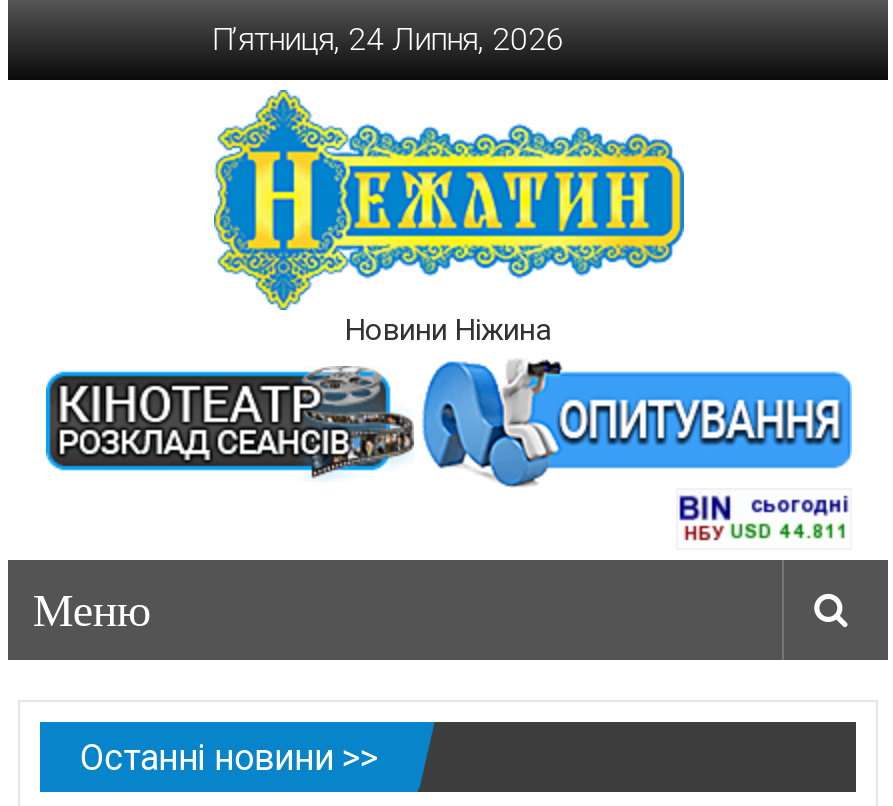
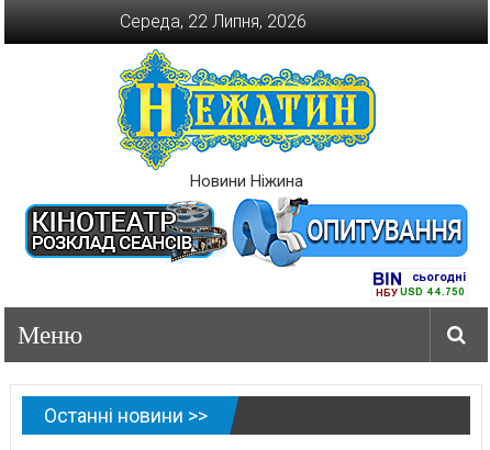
[212,20,564,58] П’ятниця, 24 Липня, 2026 -> [120,11,306,32] Середа, 22 Липня, 2026

